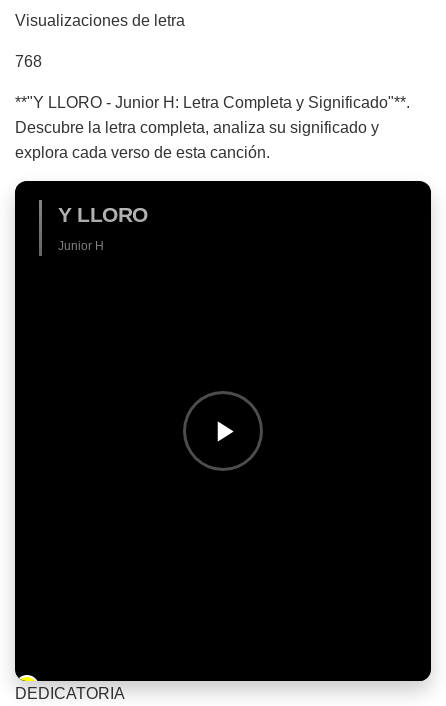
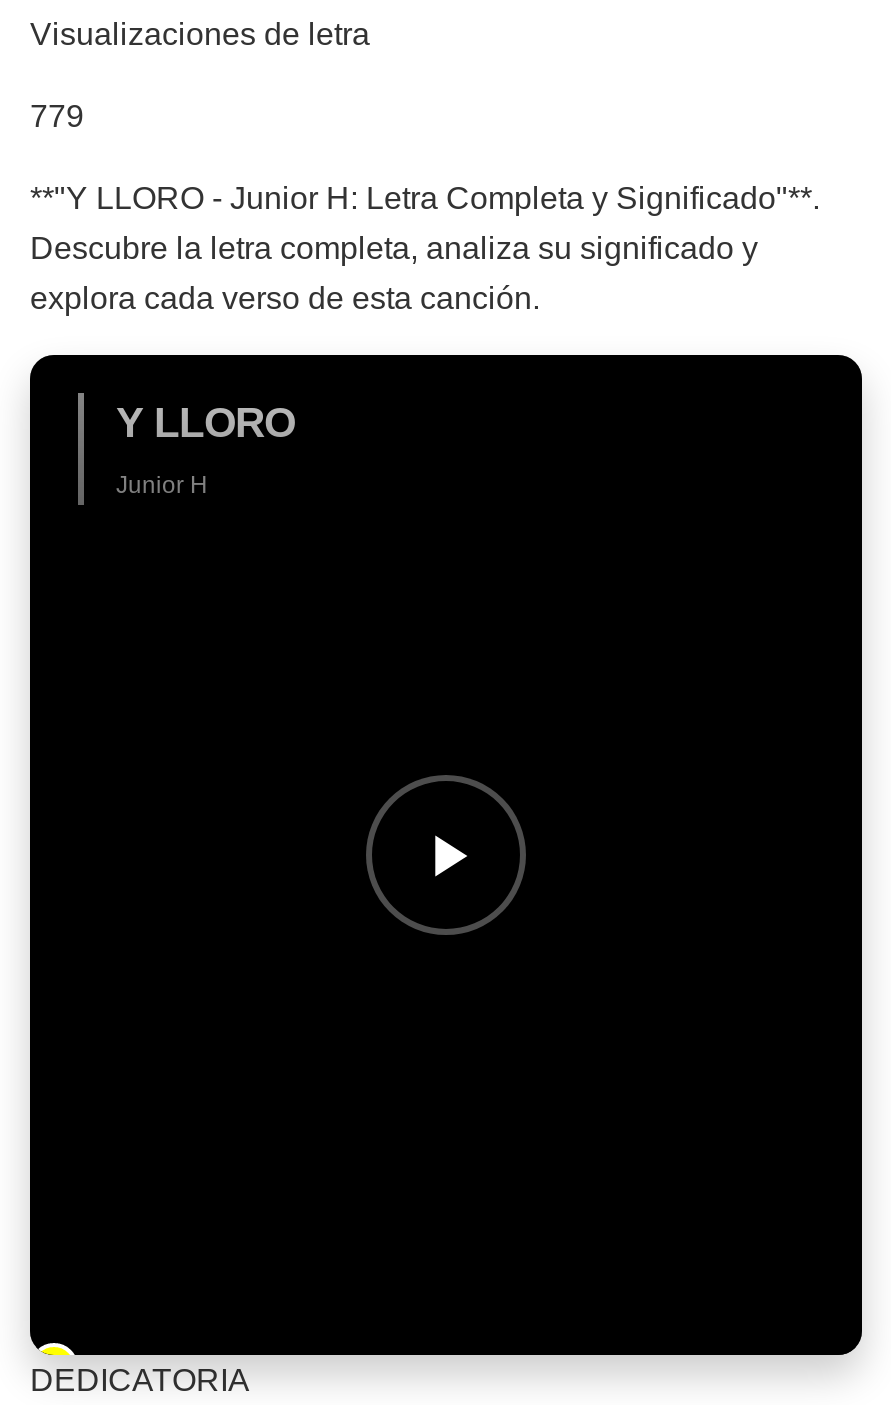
[15,53,42,70] 768 -> [30,99,84,133] 779

